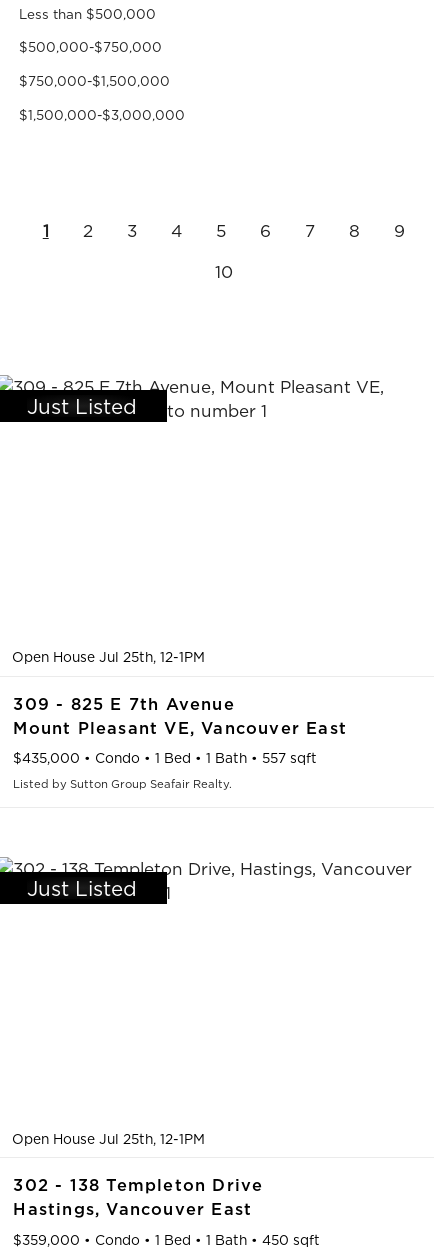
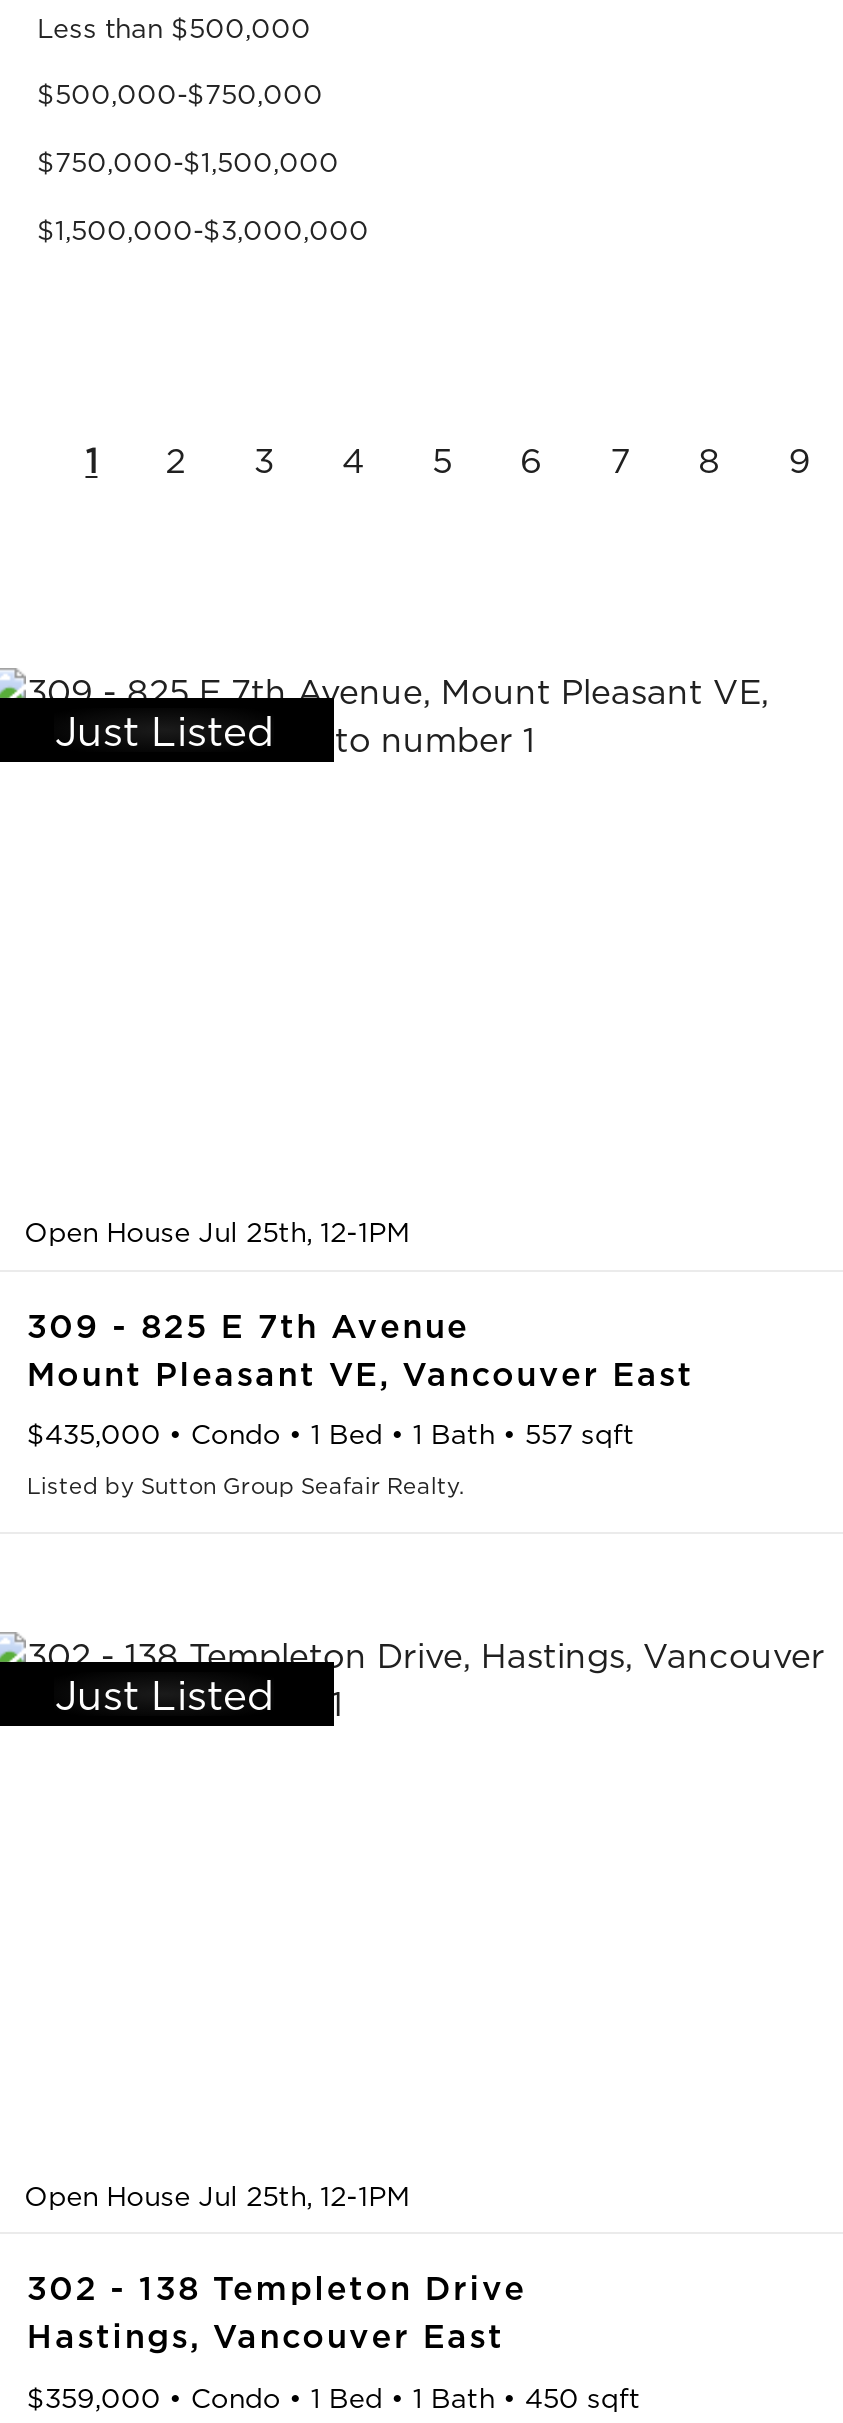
[215,262,233,280] 10 -> none

